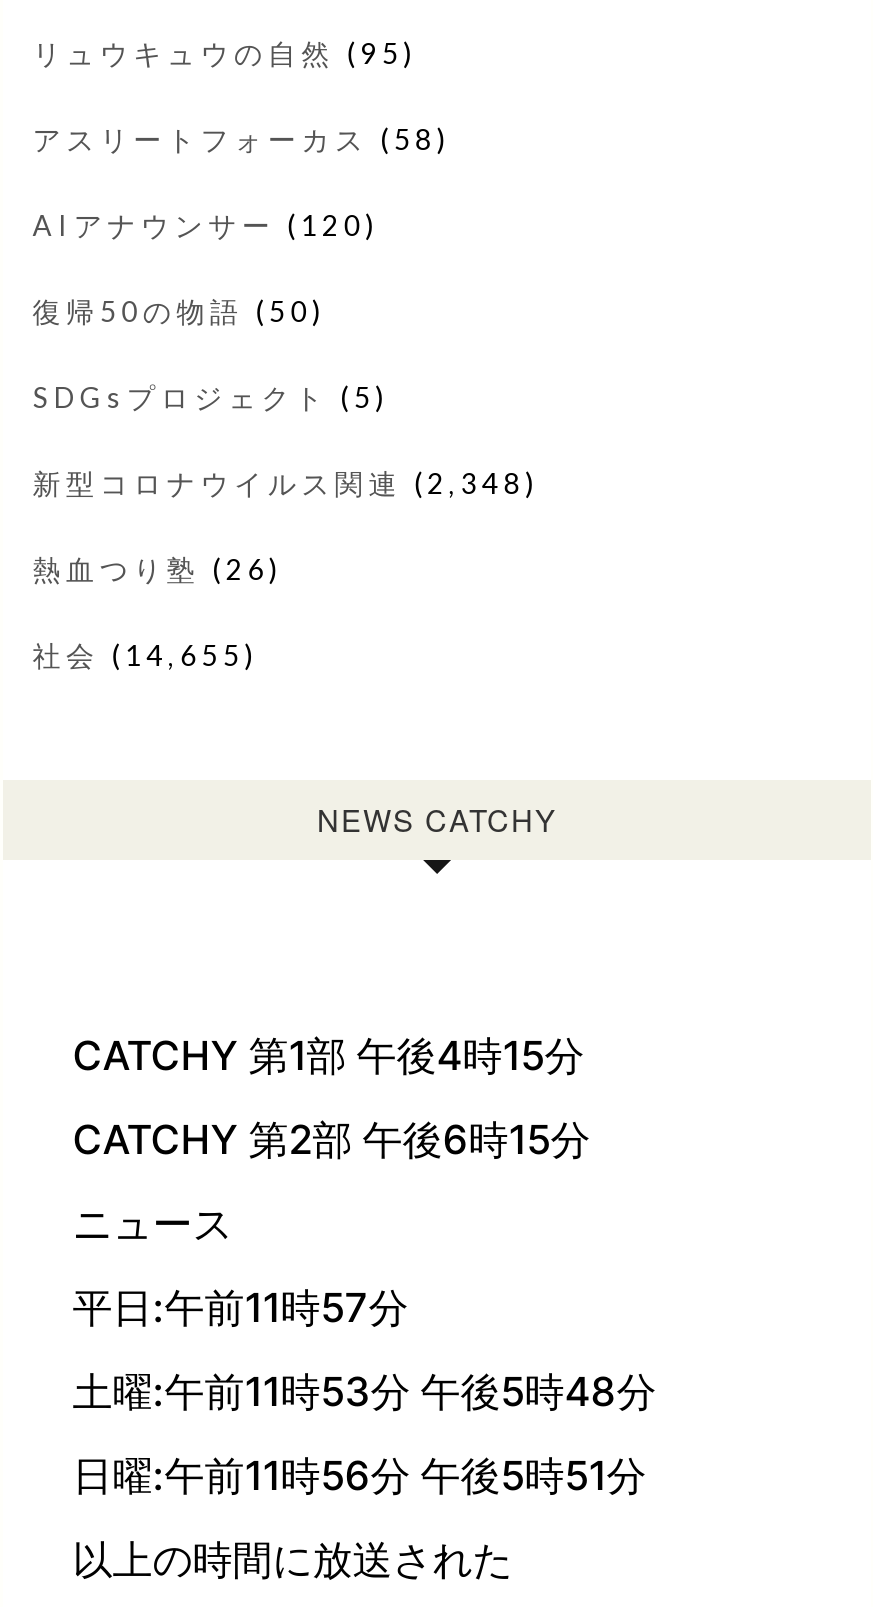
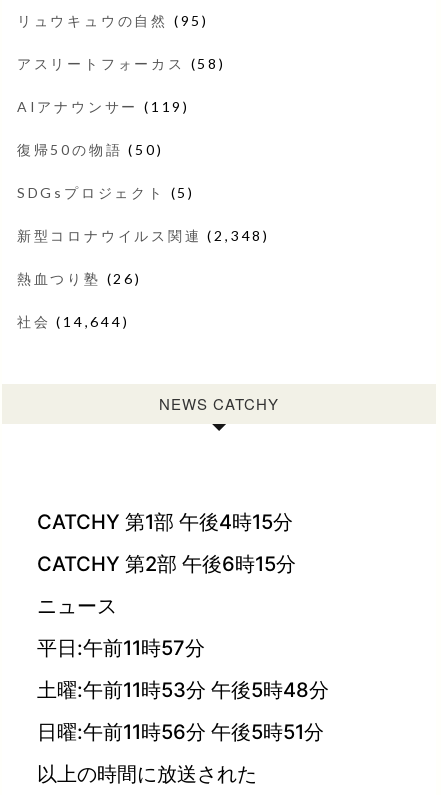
[32,209,379,243] AIアナウンサー(120) -> [17,98,190,115] AIアナウンサー(119)
[32,639,258,673] 社会(14,655) -> [17,313,129,330] 社会(14,644)

